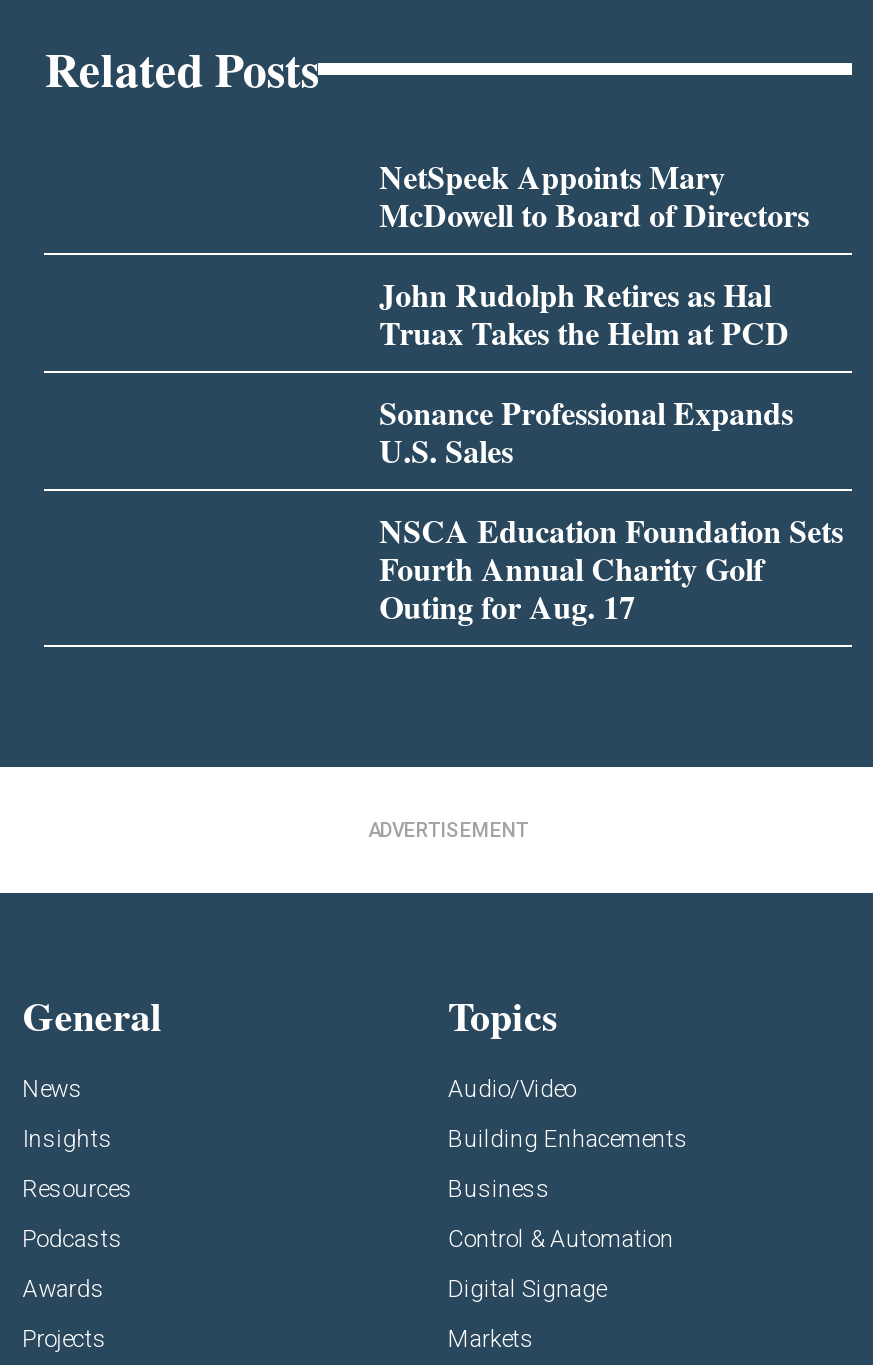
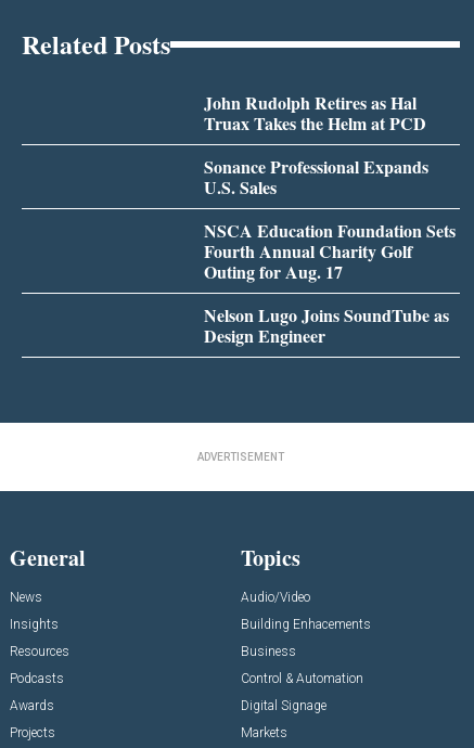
[379,154,809,238] NetSpeek Appoints Mary | McDowell to Board of Directors -> none
moved [379,272,843,630] -> [204,90,455,284]: John Rudolph Retires as Hal | Truax Takes the Helm at PCD | Sonance Professional Expands | U.S. Sales | NSCA Education Foundation Sets | Fourth Annual Charity Golf | Outing for Aug. 17
none -> [204,303,449,348] Nelson Lugo Joins SoundTube as | Design Engineer

